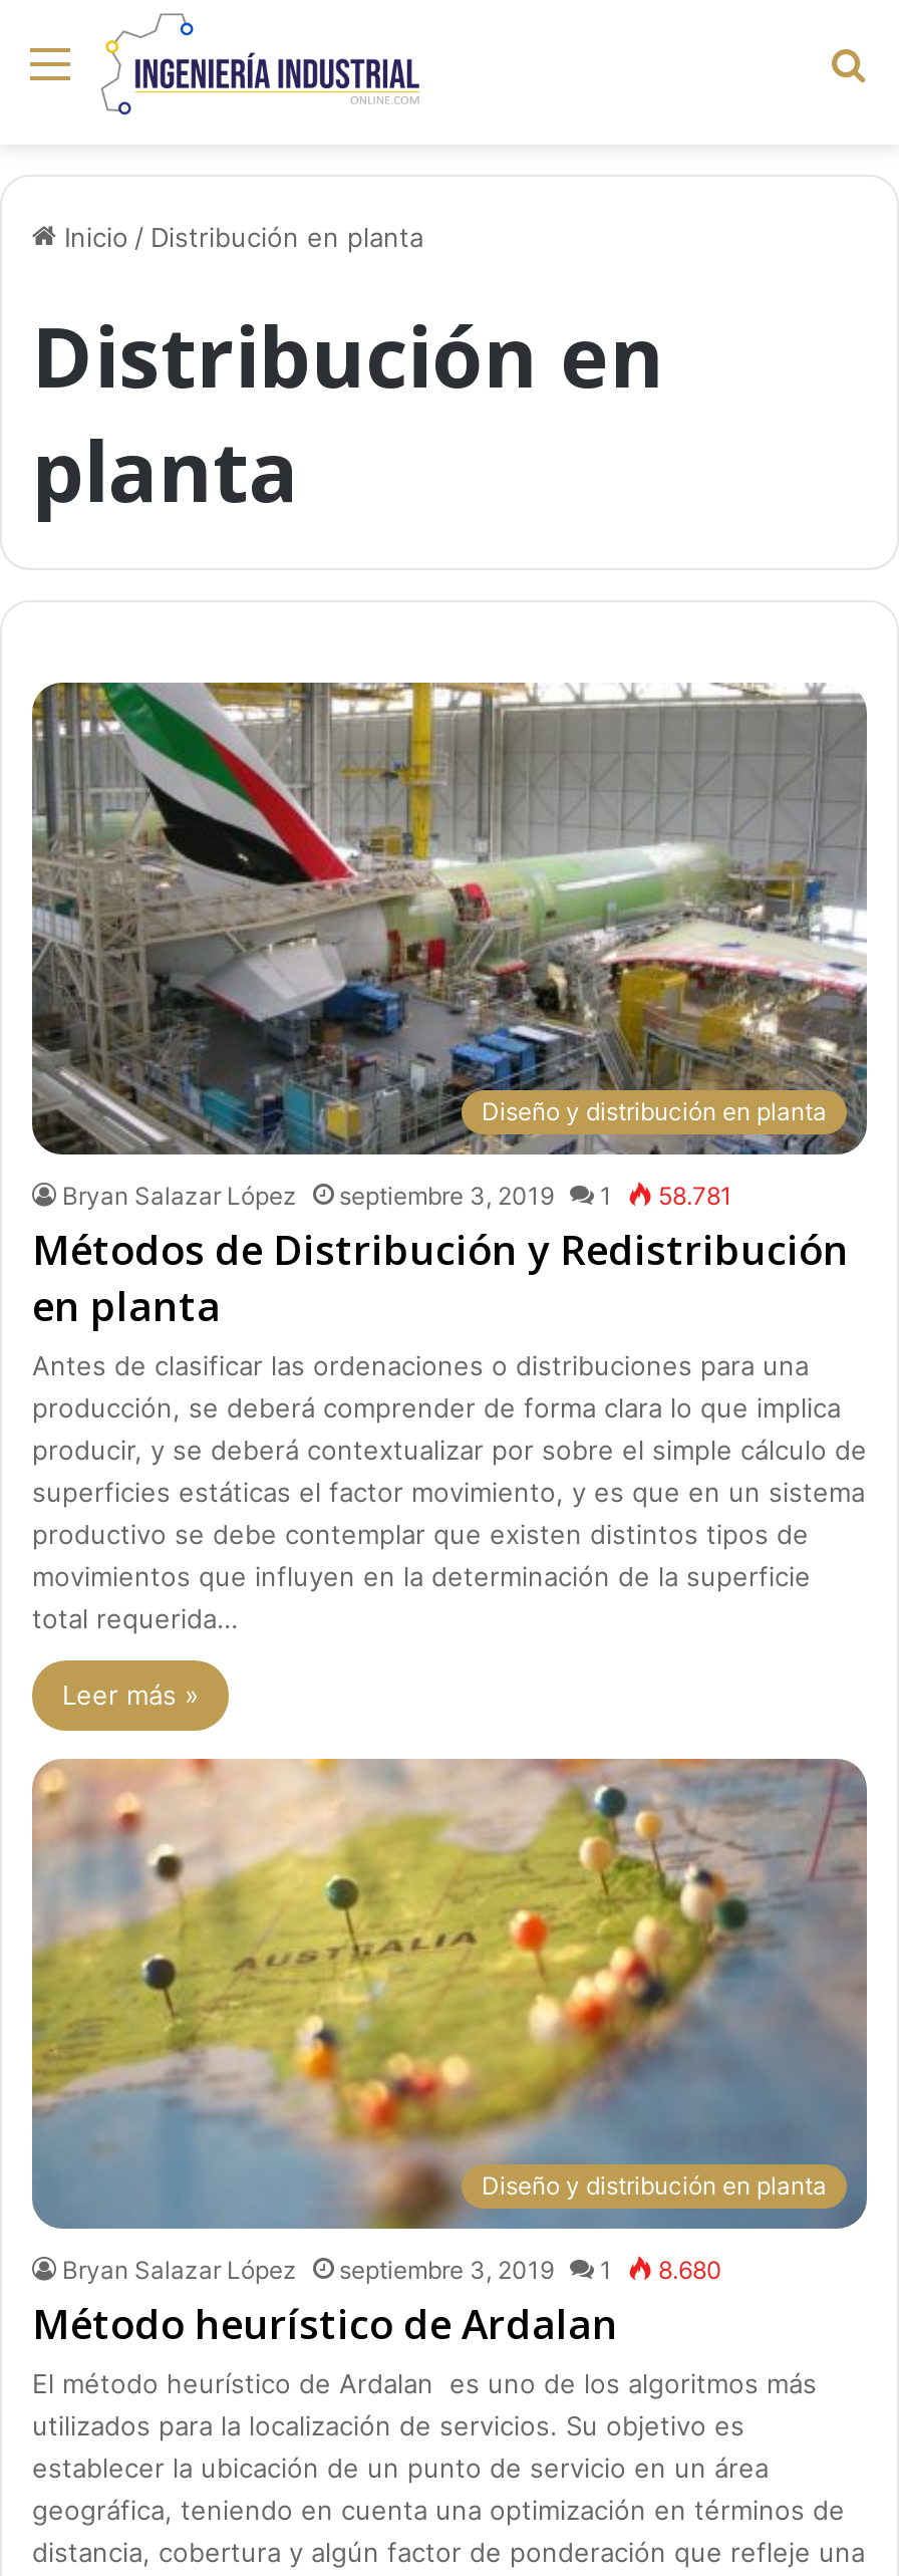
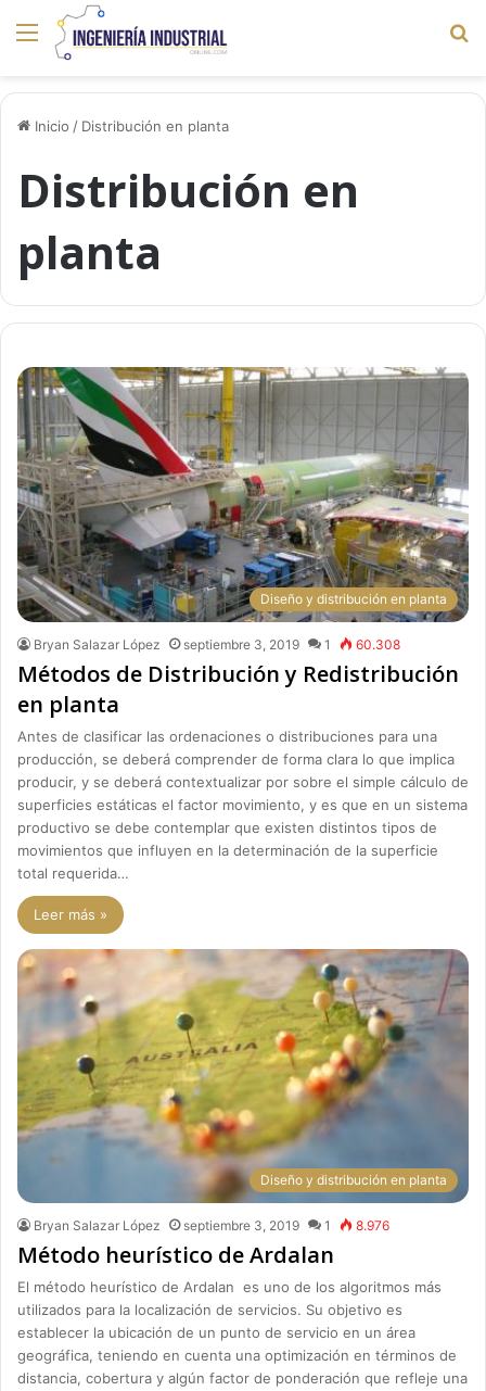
[62,1180,732,1210] Bryan Salazar López septiembre 3, 2019 1 58.781 -> [34,636,400,652] Bryan Salazar López septiembre 3, 2019 1 60.308
[62,2255,722,2285] Bryan Salazar López septiembre 3, 2019 1 8.680 -> [34,1217,389,1234] Bryan Salazar López septiembre 3, 2019 1 8.976

